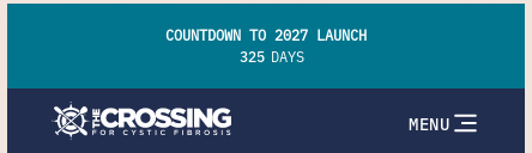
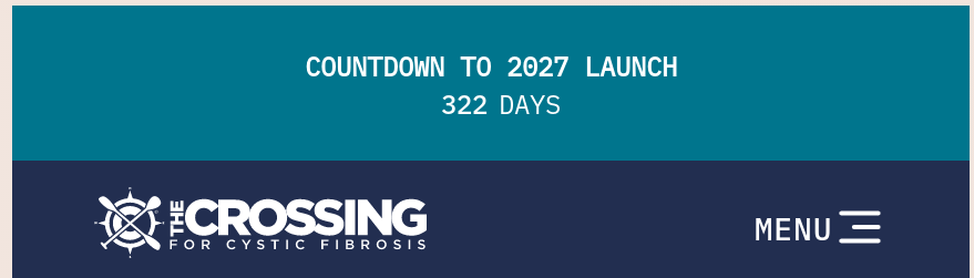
[239,45,304,66] 325 DAYS -> [441,83,561,121] 322 DAYS

